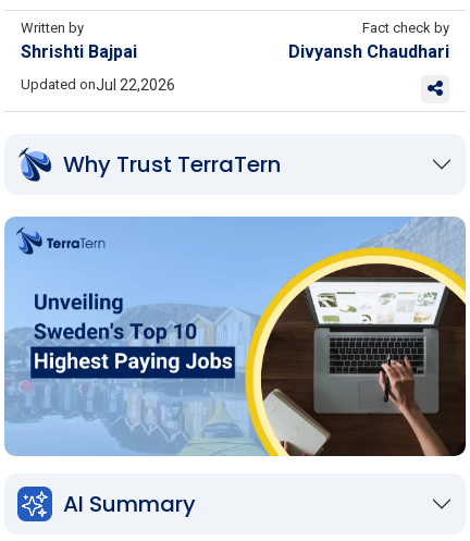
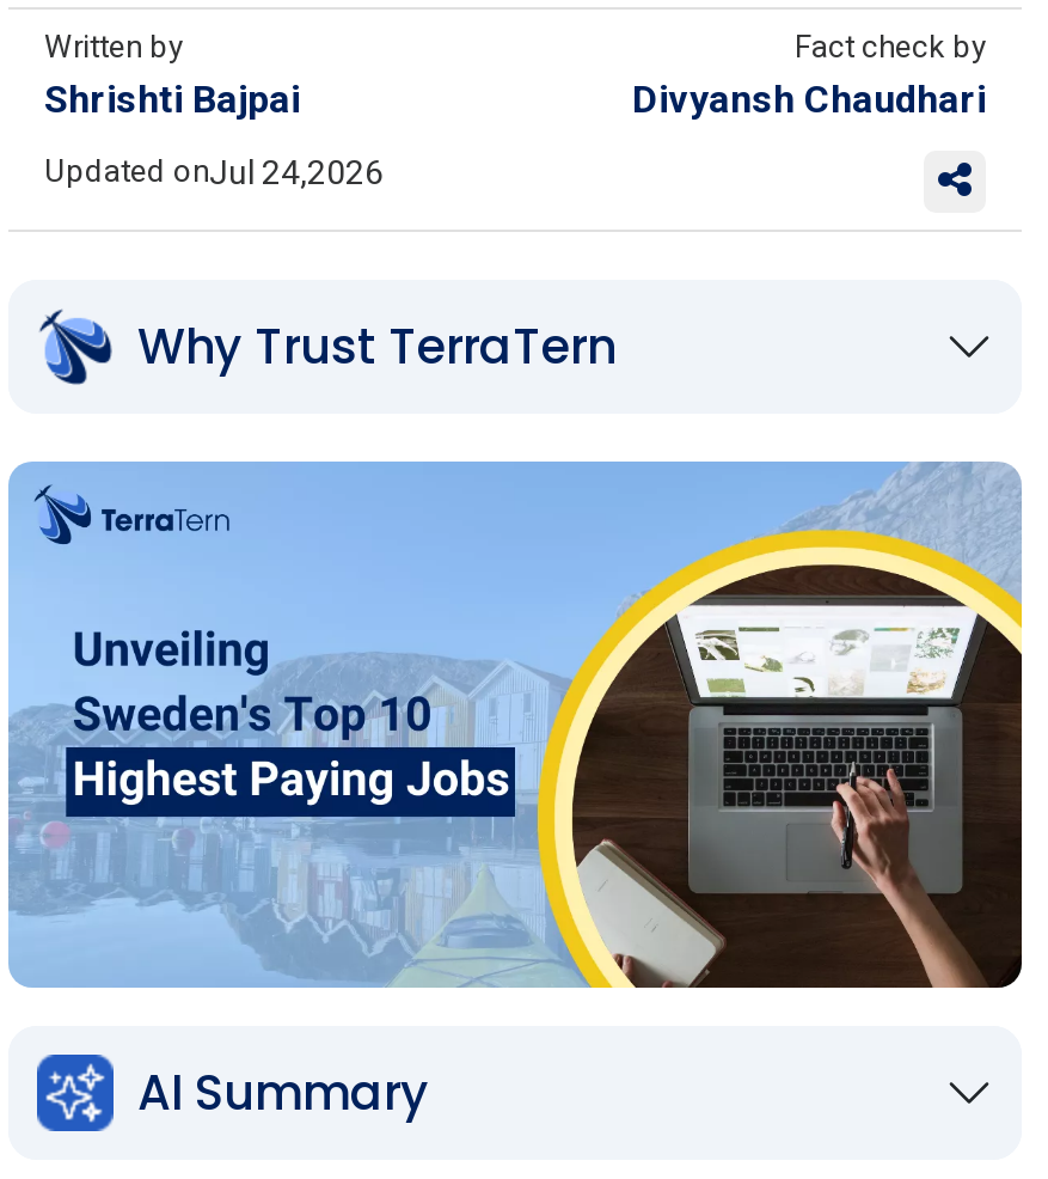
[21,76,175,94] Updated onJul 22,2026 -> [44,153,384,191] Updated onJul 24,2026

